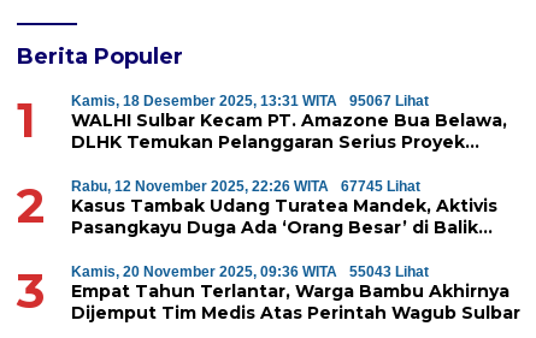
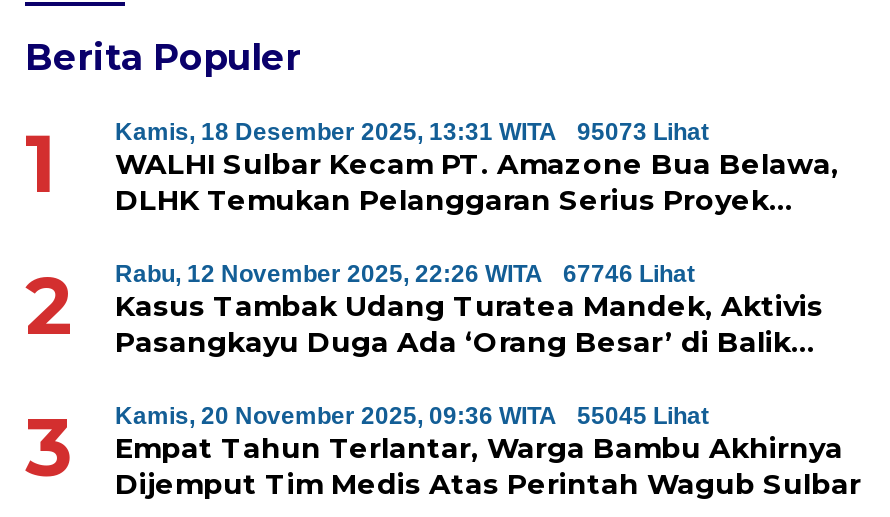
[71,92,429,109] Kamis, 18 Desember 2025, 13:31 WITA 95067 Lihat -> [115,118,709,146] Kamis, 18 Desember 2025, 13:31 WITA 95073 Lihat
[17,175,497,238] 2 Rabu, 12 November 2025, 22:26 WITA Kasus Tambak Udang Turatea Mandek, Aktivis Pasangkayu Duga Ada ‘Orang Besar’ di Balik 67745 Lihat -> [25,256,823,360] 2 Rabu, 12 November 2025, 22:26 WITA Kasus Tambak Udang Turatea Mandek, Aktivis Pasangkayu Duga Ada ‘Orang Besar’ di Balik 67746 Lihat
[17,261,520,323] 3 Kamis, 20 November 2025, 09:36 WITA Empat Tahun Terlantar, Warga Bambu Akhirnya Dijemput Tim Medis Atas Perintah Wagub Sulbar 55043 Lihat -> [25,398,861,502] 3 Kamis, 20 November 2025, 09:36 WITA Empat Tahun Terlantar, Warga Bambu Akhirnya Dijemput Tim Medis Atas Perintah Wagub Sulbar 55045 Lihat

